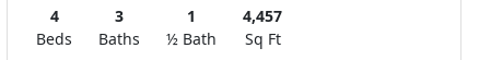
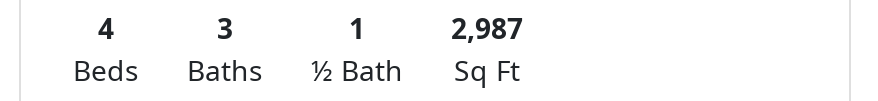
[243,5,282,26] 4,457 -> [451,9,523,47] 2,987

